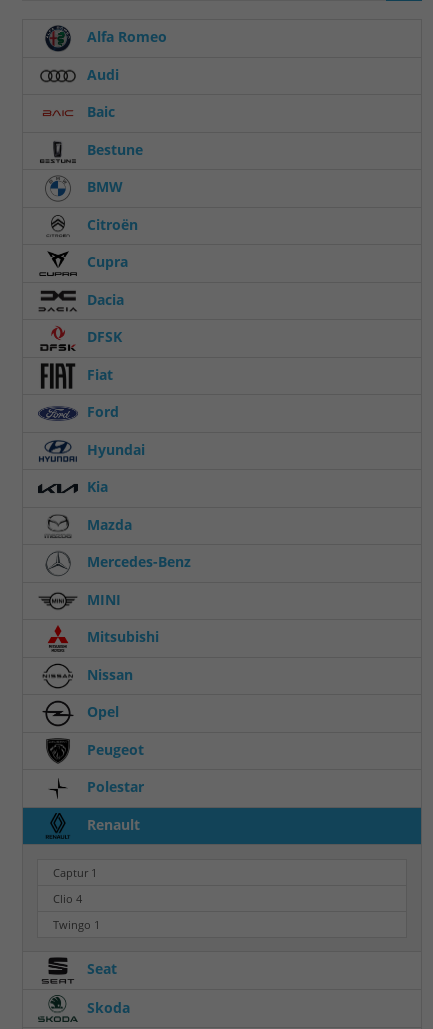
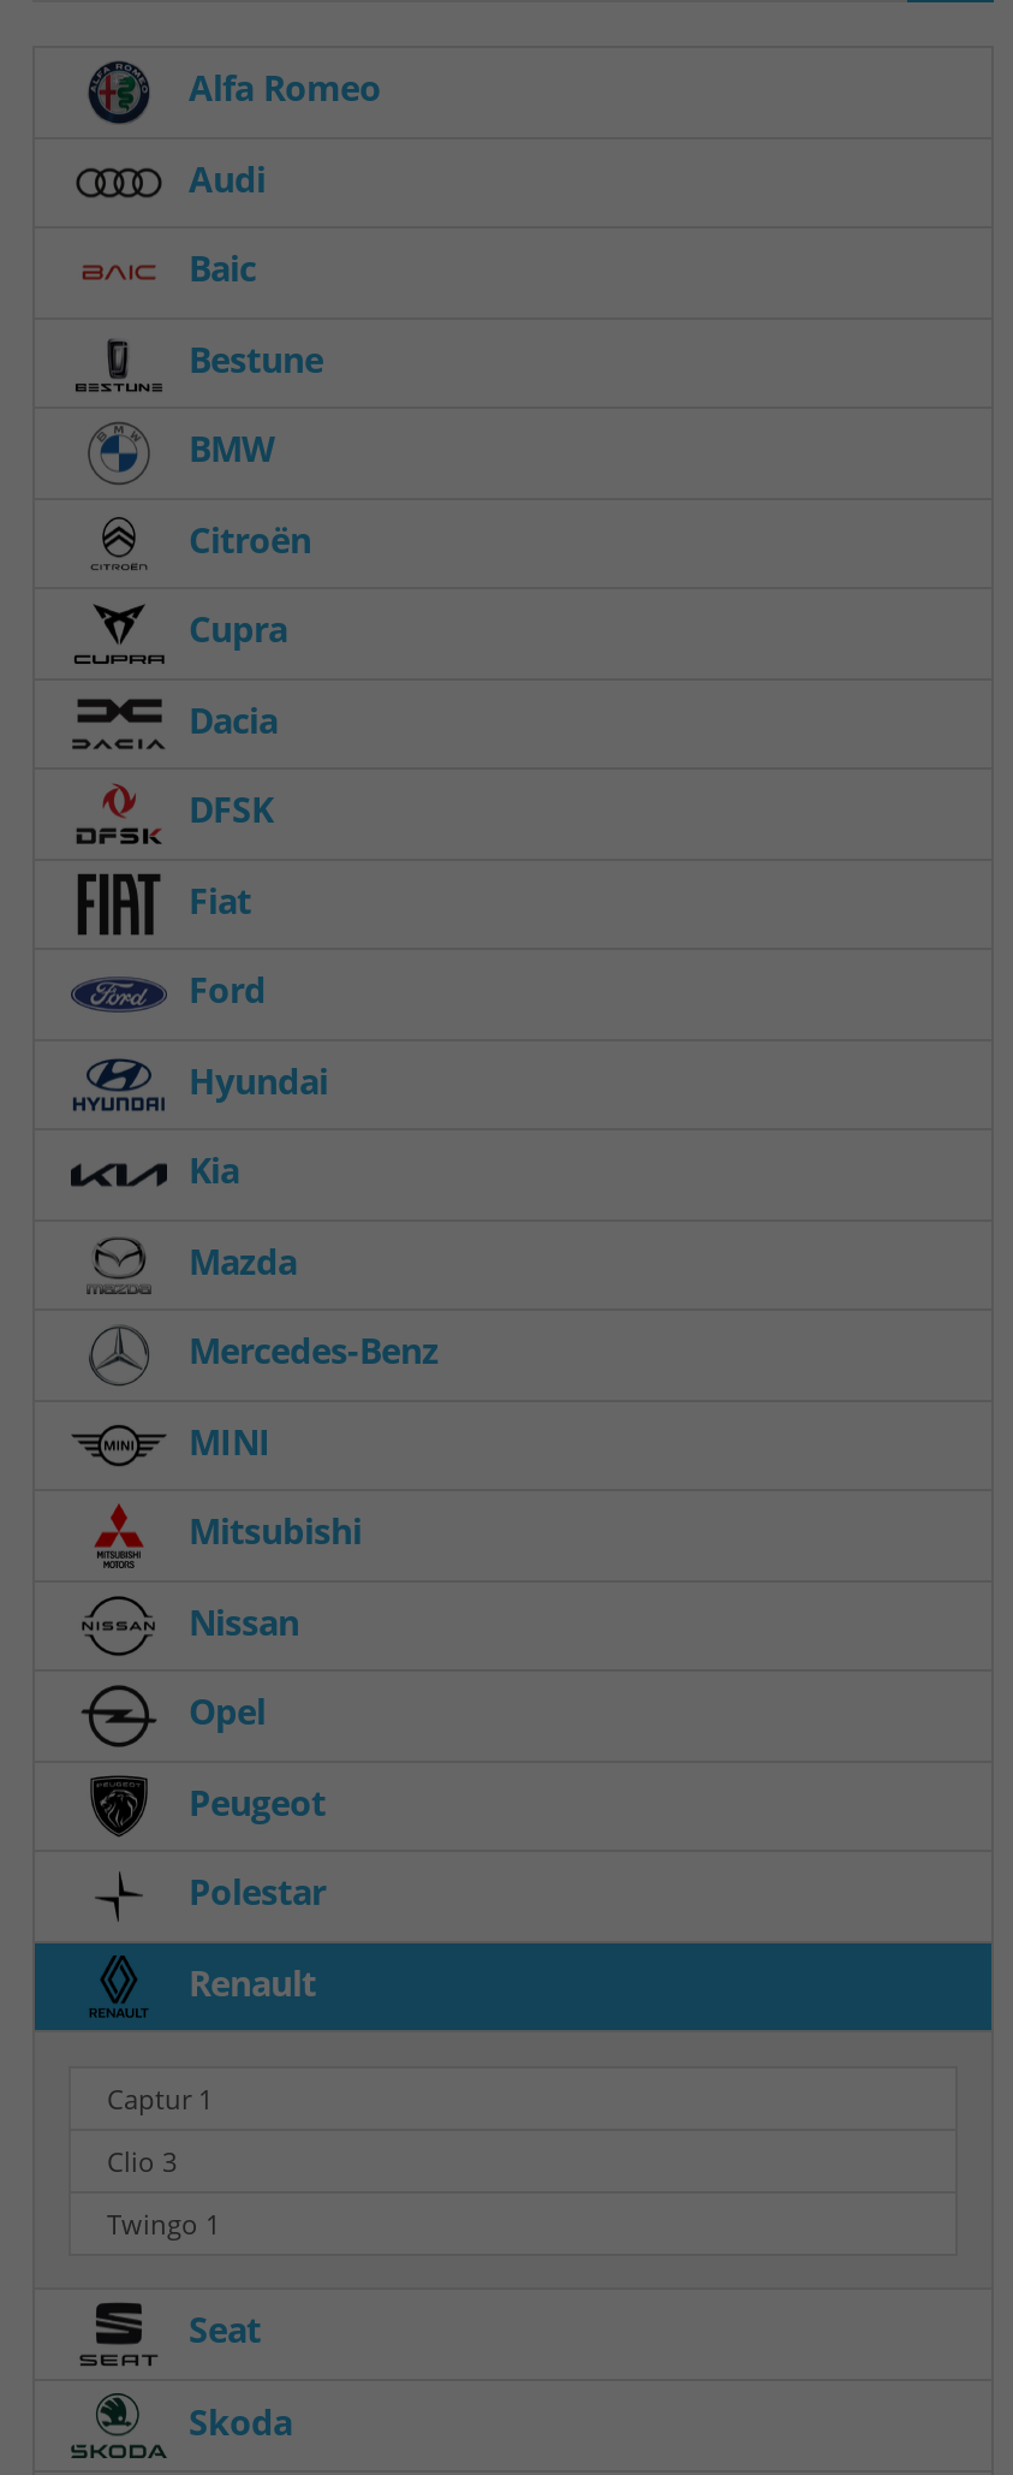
[53,891,82,906] Clio 4 -> [107,2143,177,2179] Clio 3

